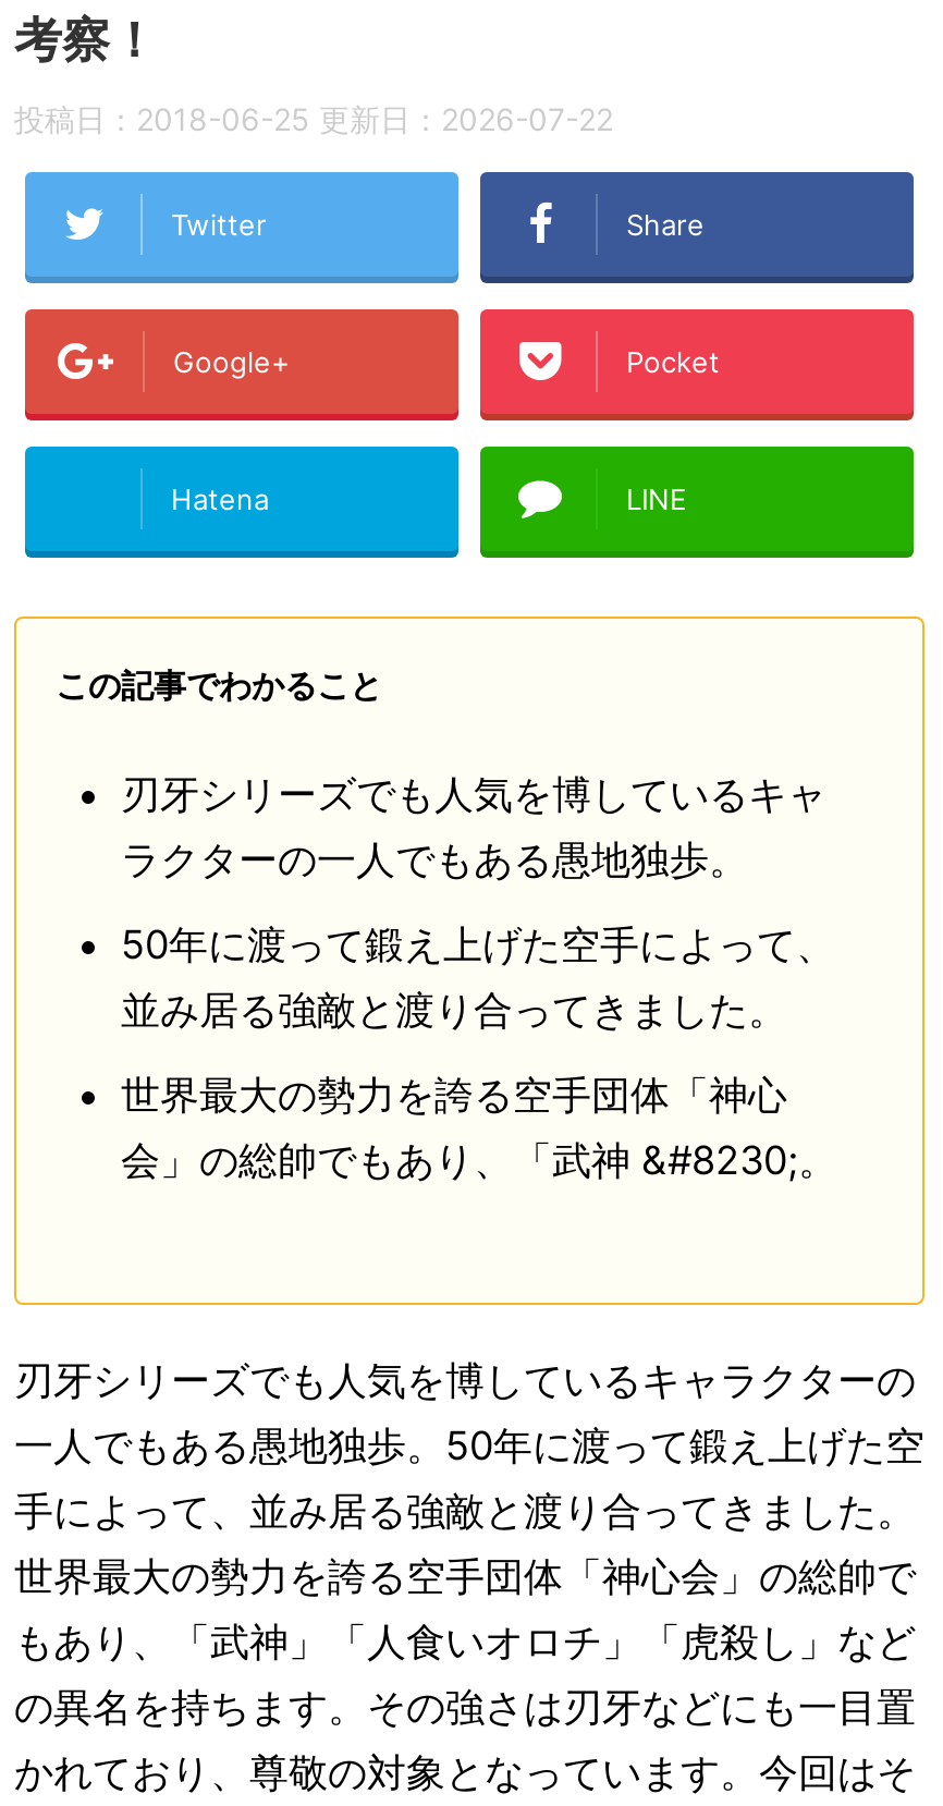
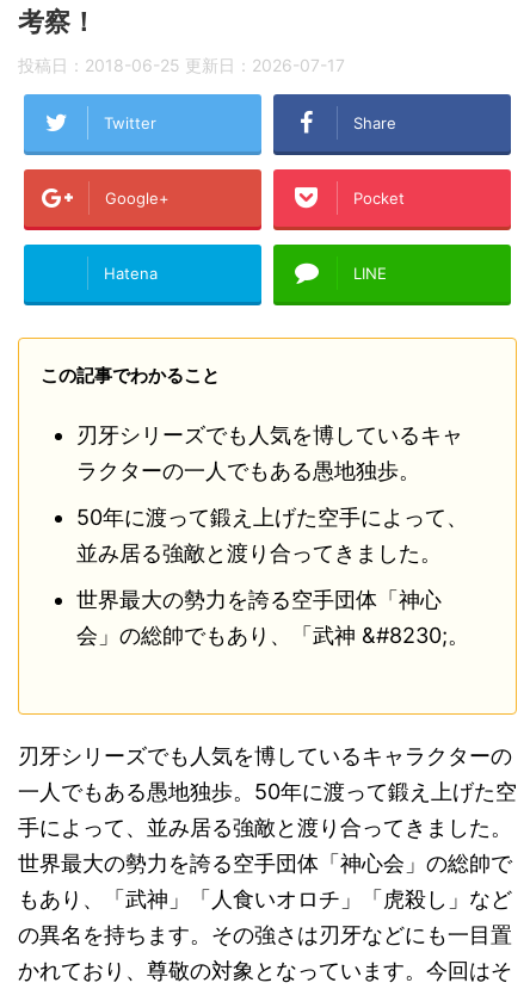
[14,100,613,137] 投稿日：2018-06-25 更新日：2026-07-22 -> [18,55,345,75] 投稿日：2018-06-25 更新日：2026-07-17

